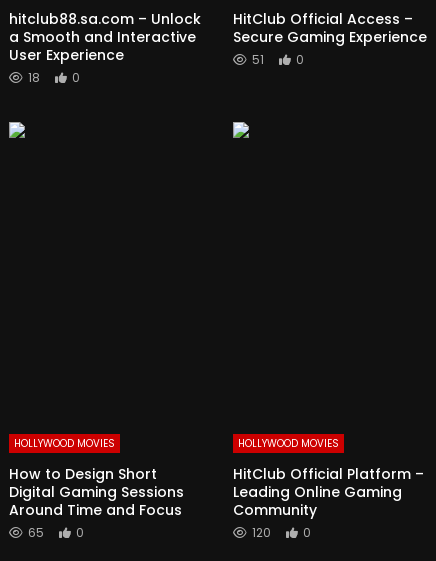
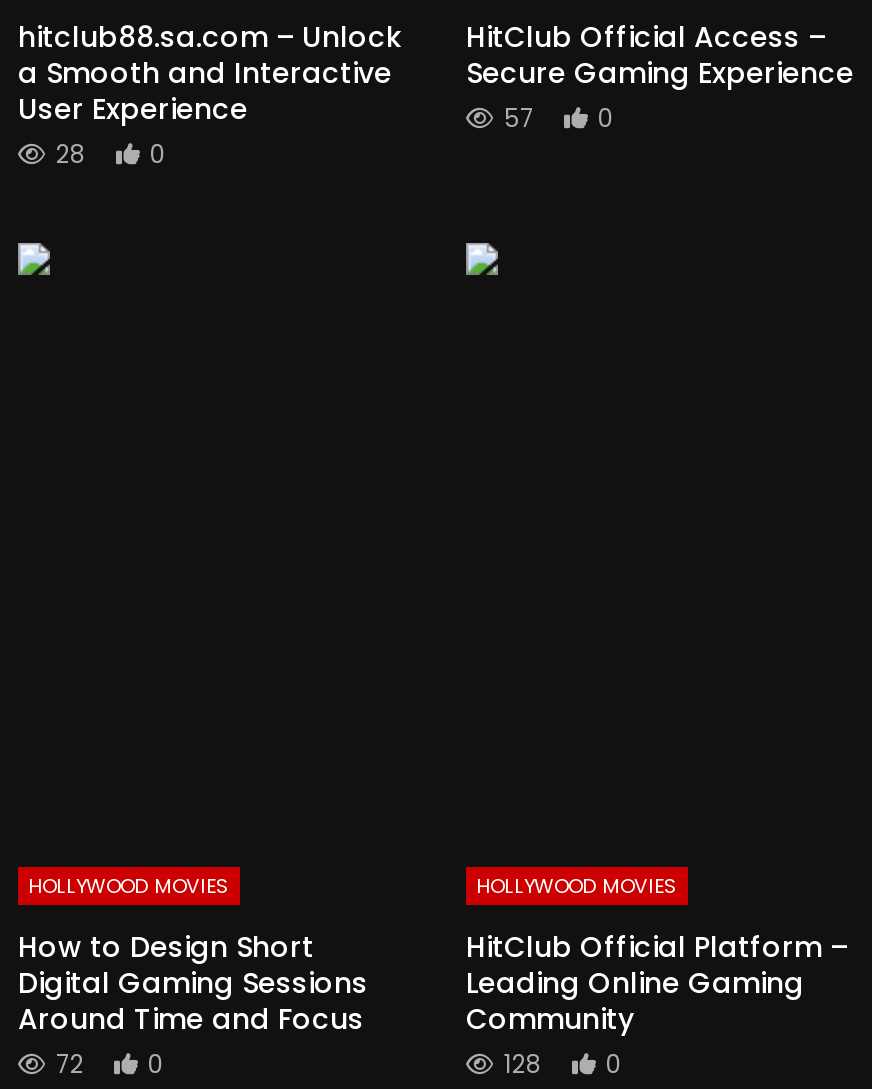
[252,50,304,67] 51 0 -> [504,100,614,134] 57 0
[28,68,80,85] 18 0 -> [56,136,166,170] 28 0
[28,523,84,540] 65 0 -> [56,1046,164,1080] 72 0
[252,523,311,540] 120 0 -> [504,1046,622,1080] 128 0

